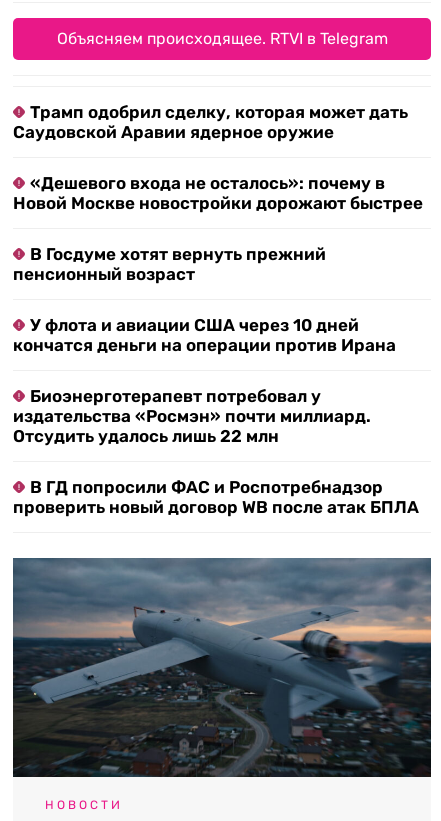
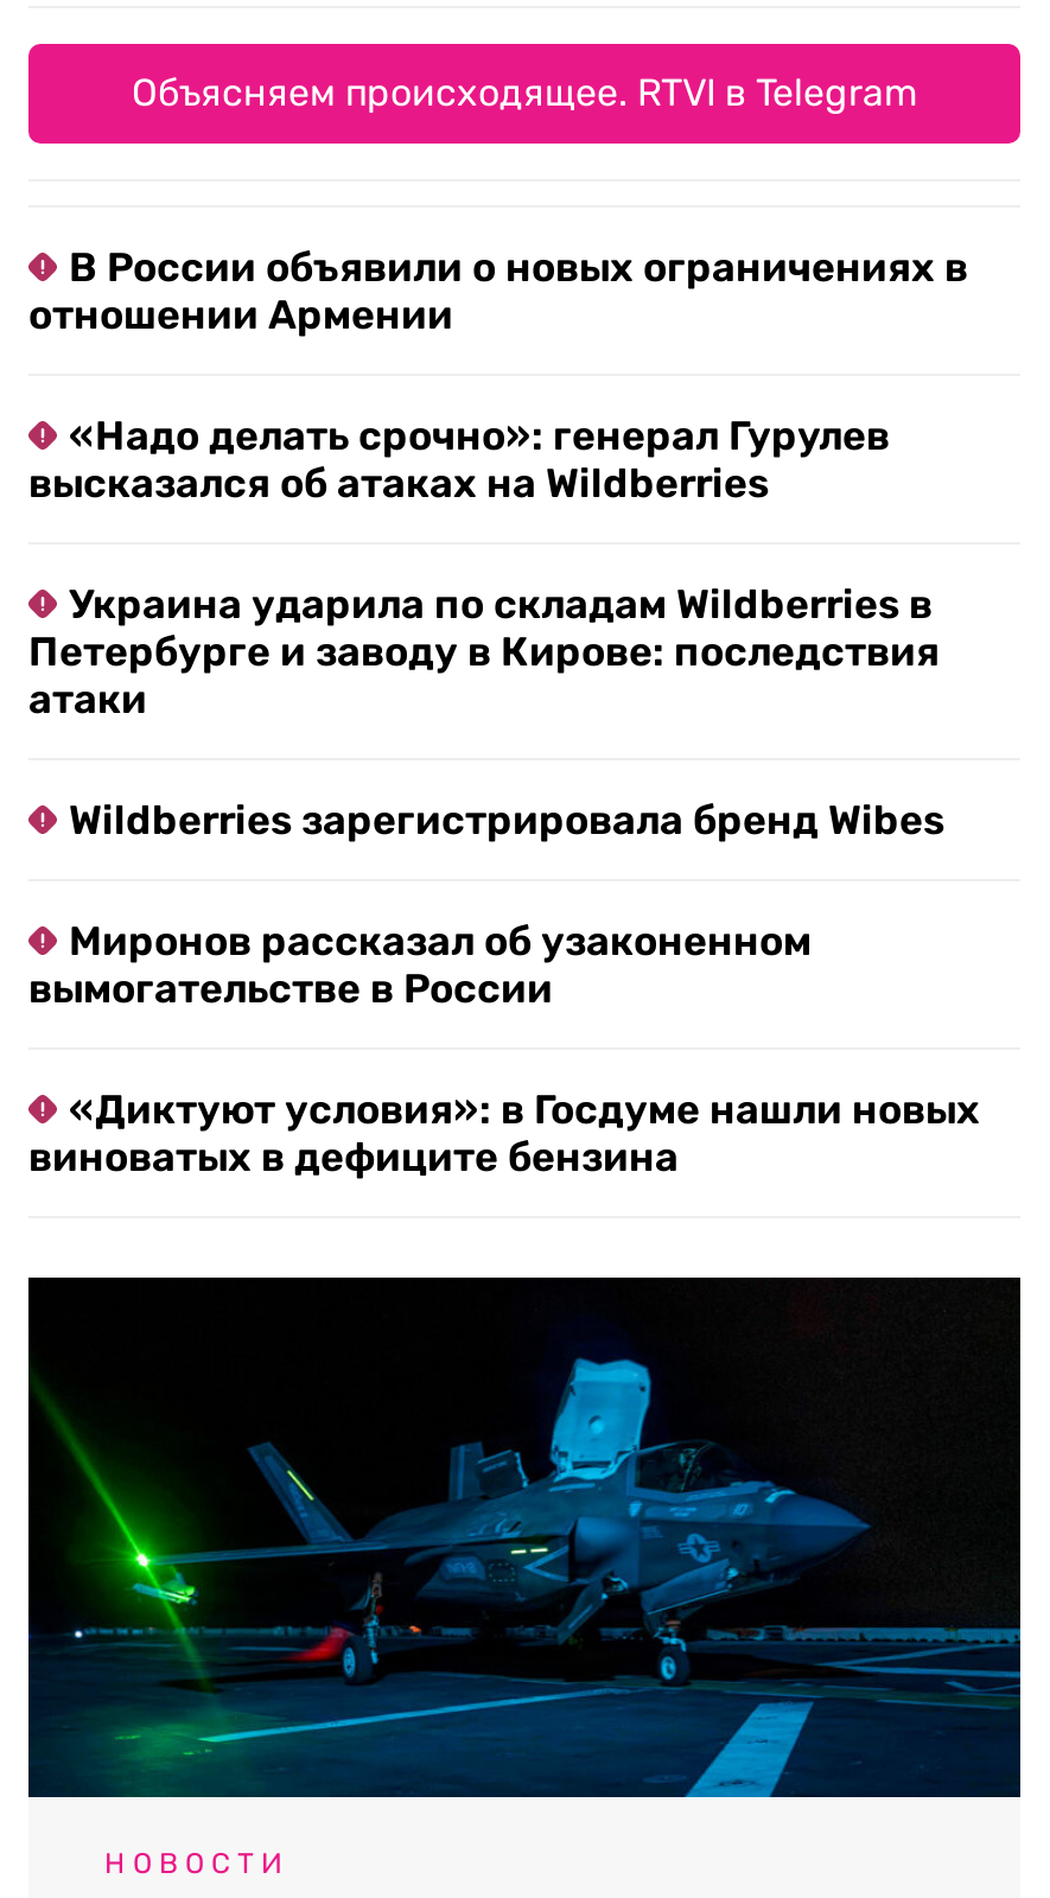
[13,102,408,142] Трамп одобрил сделку, которая может дать | Саудовской Аравии ядерное оружие -> [28,243,968,338] В России объявили о новых ограничениях в | отношении Армении
[13,173,423,213] «Дешевого входа не осталось»: почему в | Новой Москве новостройки дорожают быстрее -> [28,412,890,507] «Надо делать срочно»: генерал Гурулев | высказался об атаках на Wildberries
[13,244,326,284] В Госдуме хотят вернуть прежний | пенсионный возраст -> [28,580,940,723] Украина ударила по складам Wildberries в | Петербурге и заводу в Кирове: последствия | атаки
[13,315,396,355] У флота и авиации США через 10 дней | кончатся деньги на операции против Ирана -> [69,796,944,844] Wildberries зарегистрировала бренд Wibes
[13,386,371,446] Биоэнерготерапевт потребовал у | издательства «Росмэн» почти миллиард. | Отсудить удалось лишь 22 млн -> [28,917,812,1012] Миронов рассказал об узаконенном | вымогательстве в России
[13,477,419,517] В ГД попросили ФАС и Роспотребнадзор | проверить новый договор WB после атак БПЛА -> [28,1086,980,1181] «Диктуют условия»: в Госдуме нашли новых | виноватых в дефиците бензина
[12,557,432,778] [image] -> [26,1275,1023,1800] [image]

